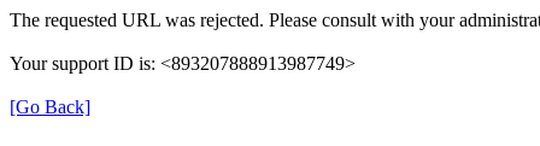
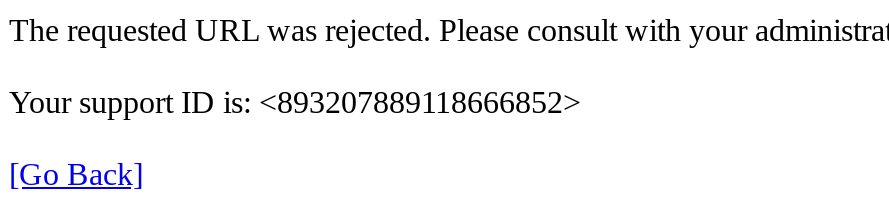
[10,53,356,74] Your support ID is: <893207888913987749> -> [9,85,581,119] Your support ID is: <893207889118666852>

